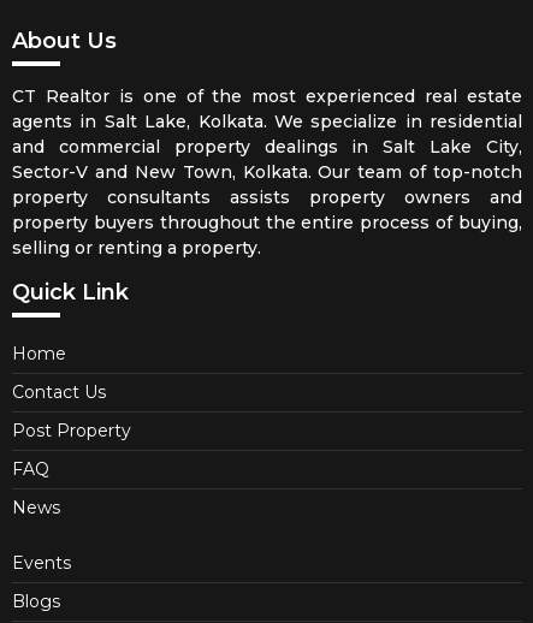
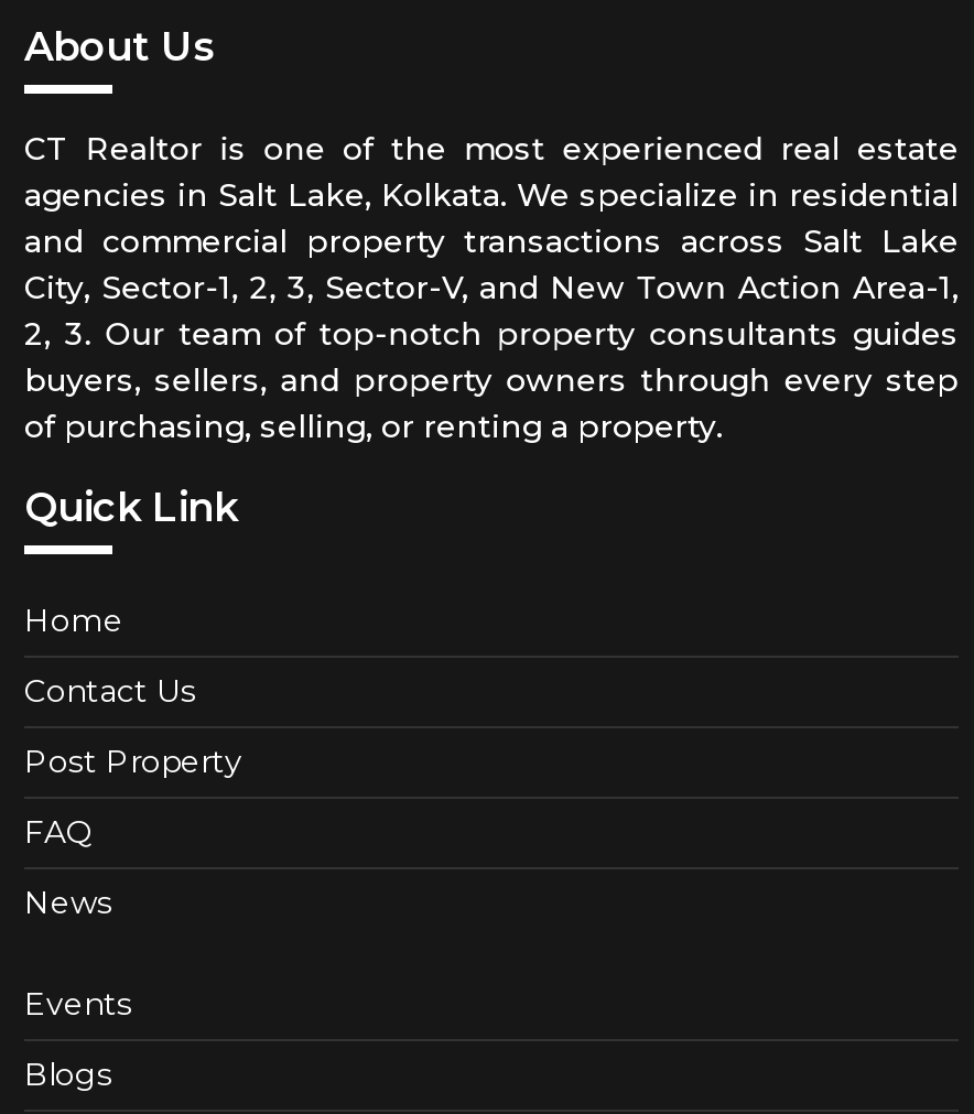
[12,111,522,259] agents in Salt Lake, Kolkata. We specialize in residential | and commercial property dealings in Salt Lake City, | Sector-V and New Town, Kolkata. Our team of top-notch | property consultants assists property owners and | property buyers throughout the entire process of buying, | selling or renting a property. -> [24,176,959,447] agencies in Salt Lake, Kolkata. We specialize in residential | and commercial property transactions across Salt Lake | City, Sector-1, 2, 3, Sector-V, and New Town Action Area-1, | 2, 3. Our team of top-notch property consultants guides | buyers, sellers, and property owners through every step | of purchasing, selling, or renting a property.

